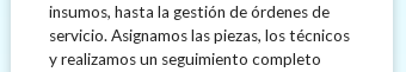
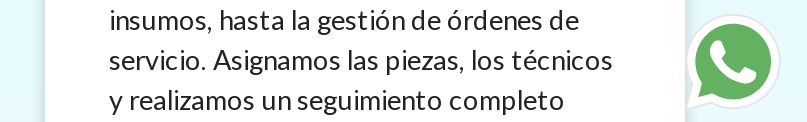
none -> [687,18,777,106] [image]

